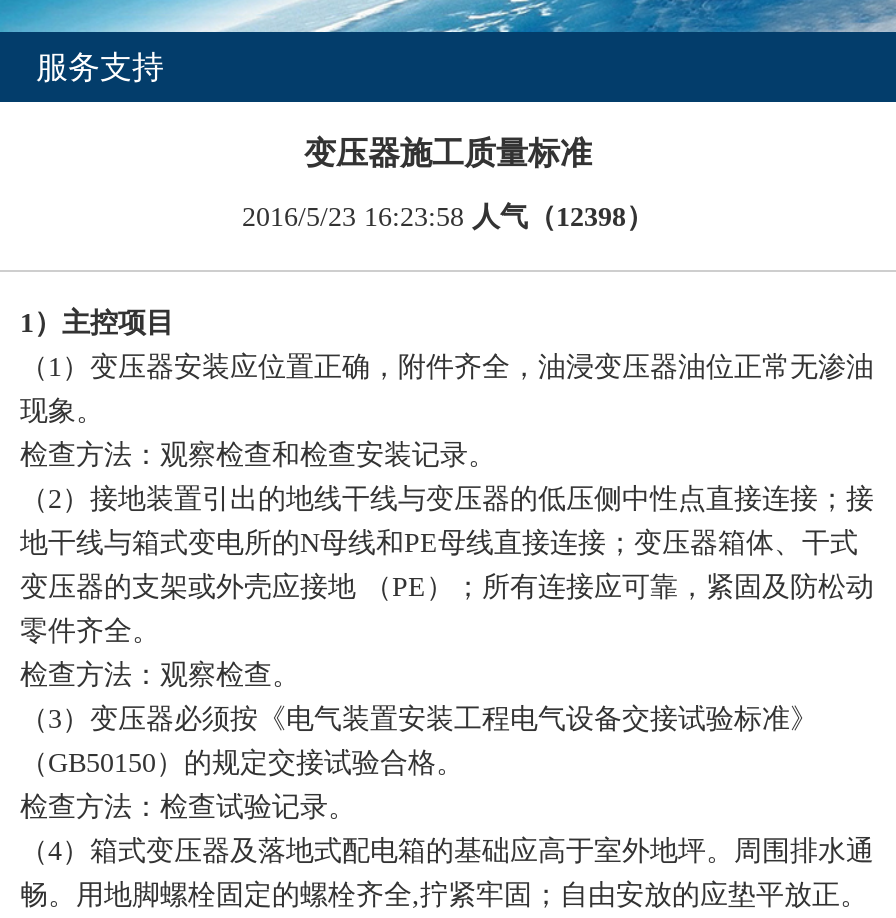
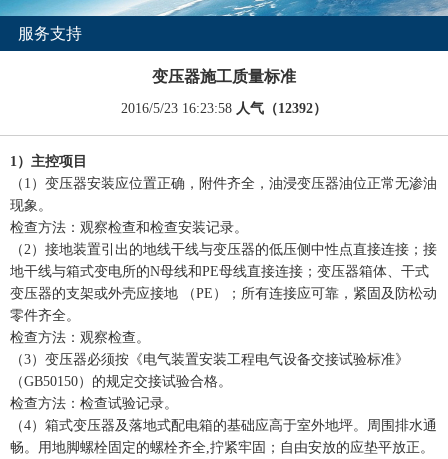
[242,202,654,232] 2016/5/23 16:23:58 人气（12398） -> [121,101,327,116] 2016/5/23 16:23:58 人气（12392）

